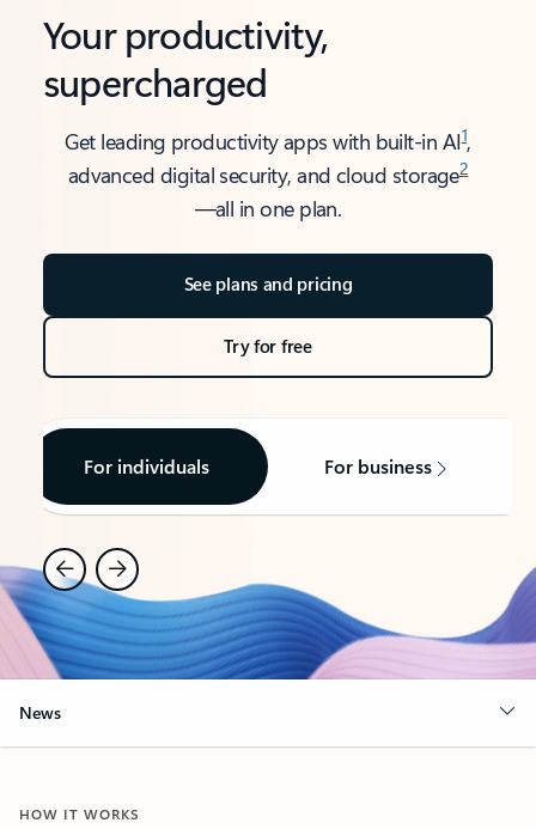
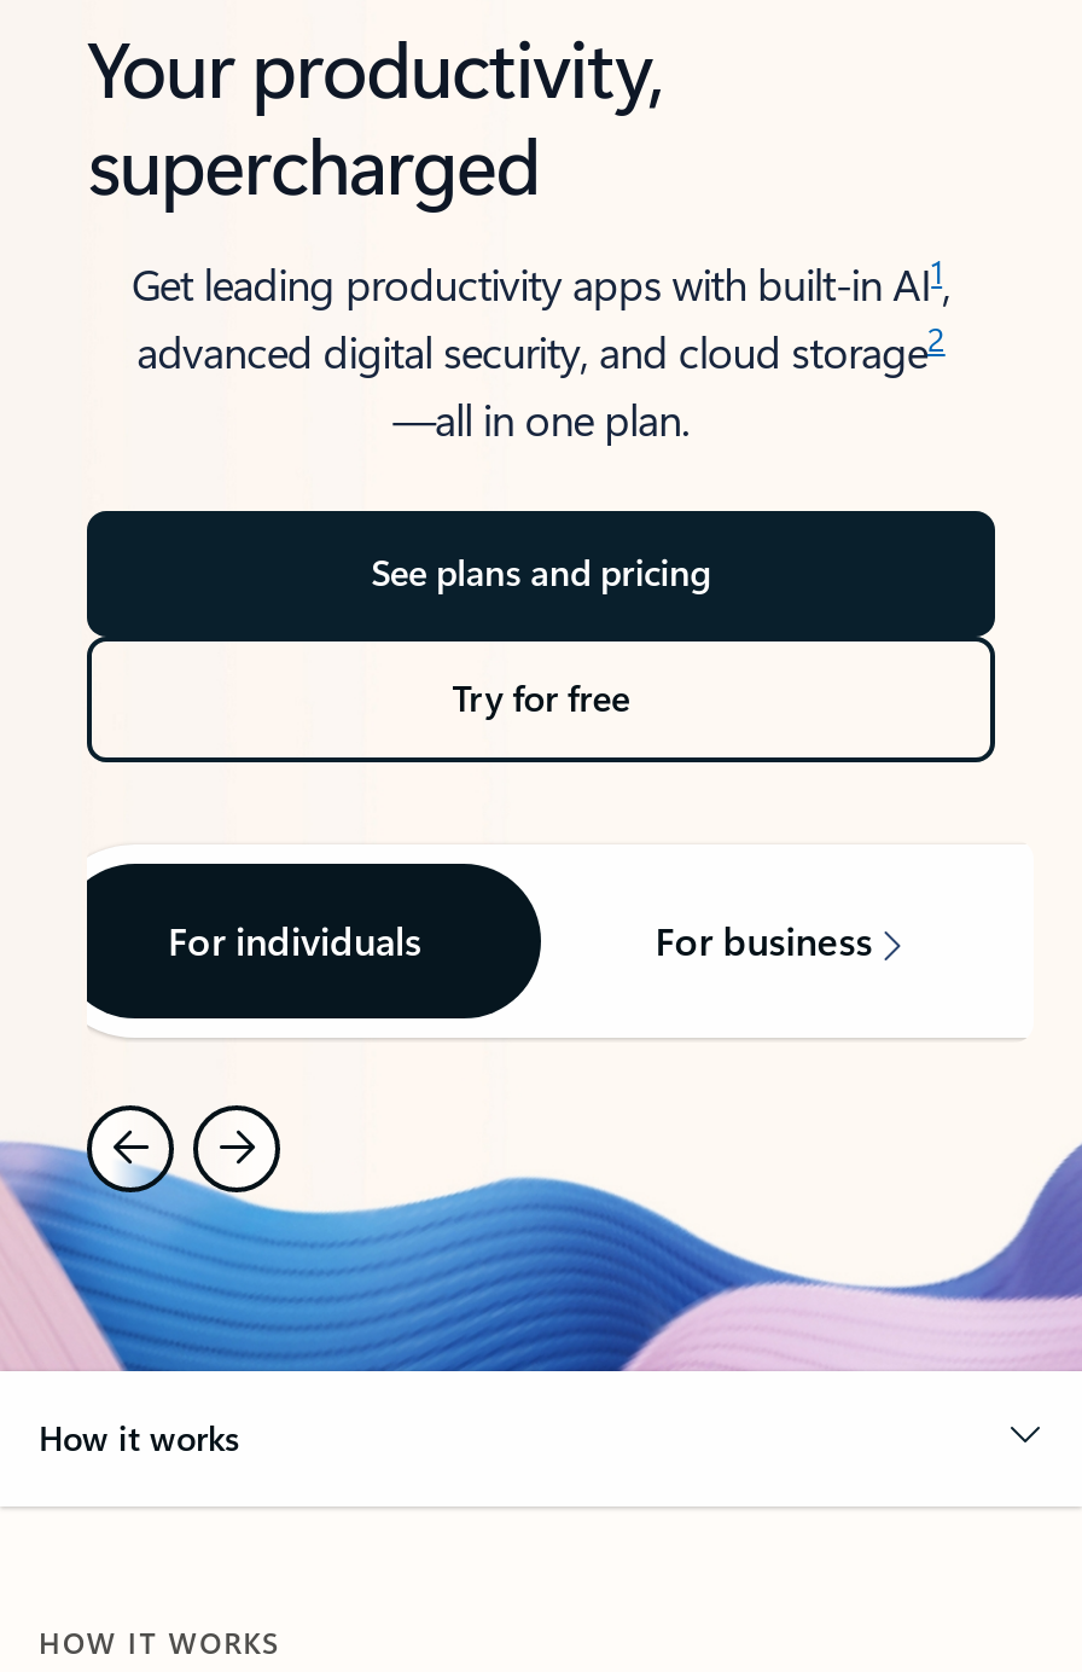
[19,701,61,724] News -> [39,1415,239,1461] How it works

